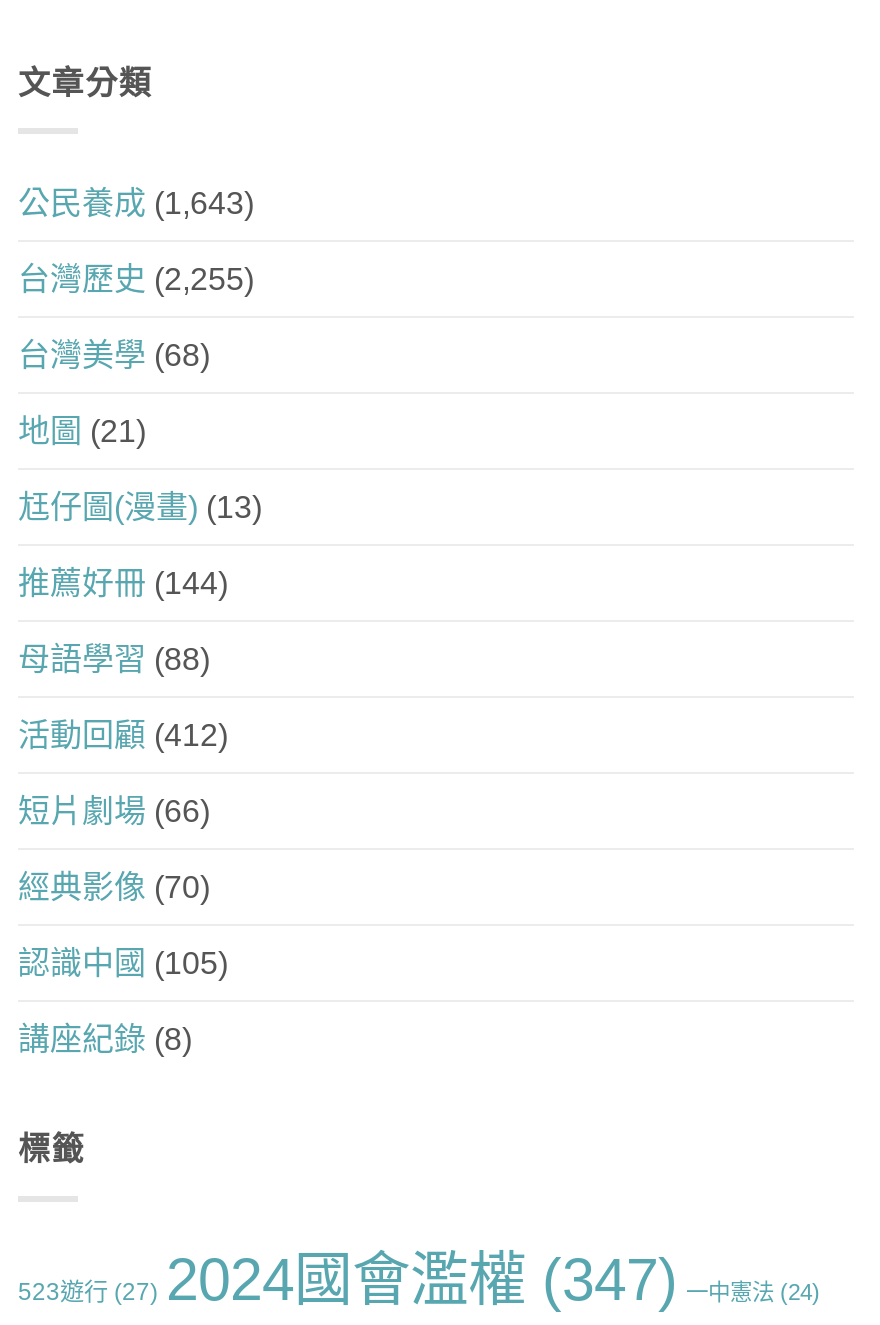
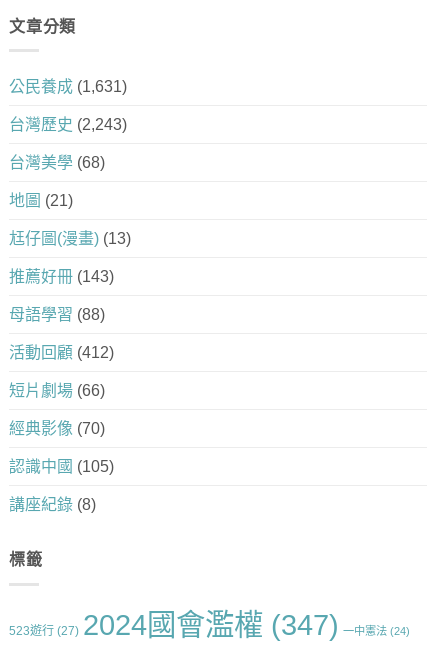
[18,187,254,221] 公民養成(1,643) -> [9,78,127,95] 公民養成(1,631)
[18,263,254,297] 台灣歷史(2,255) -> [9,116,127,133] 台灣歷史(2,243)
[18,567,228,601] 推薦好冊(144) -> [9,268,114,285] 推薦好冊(143)

